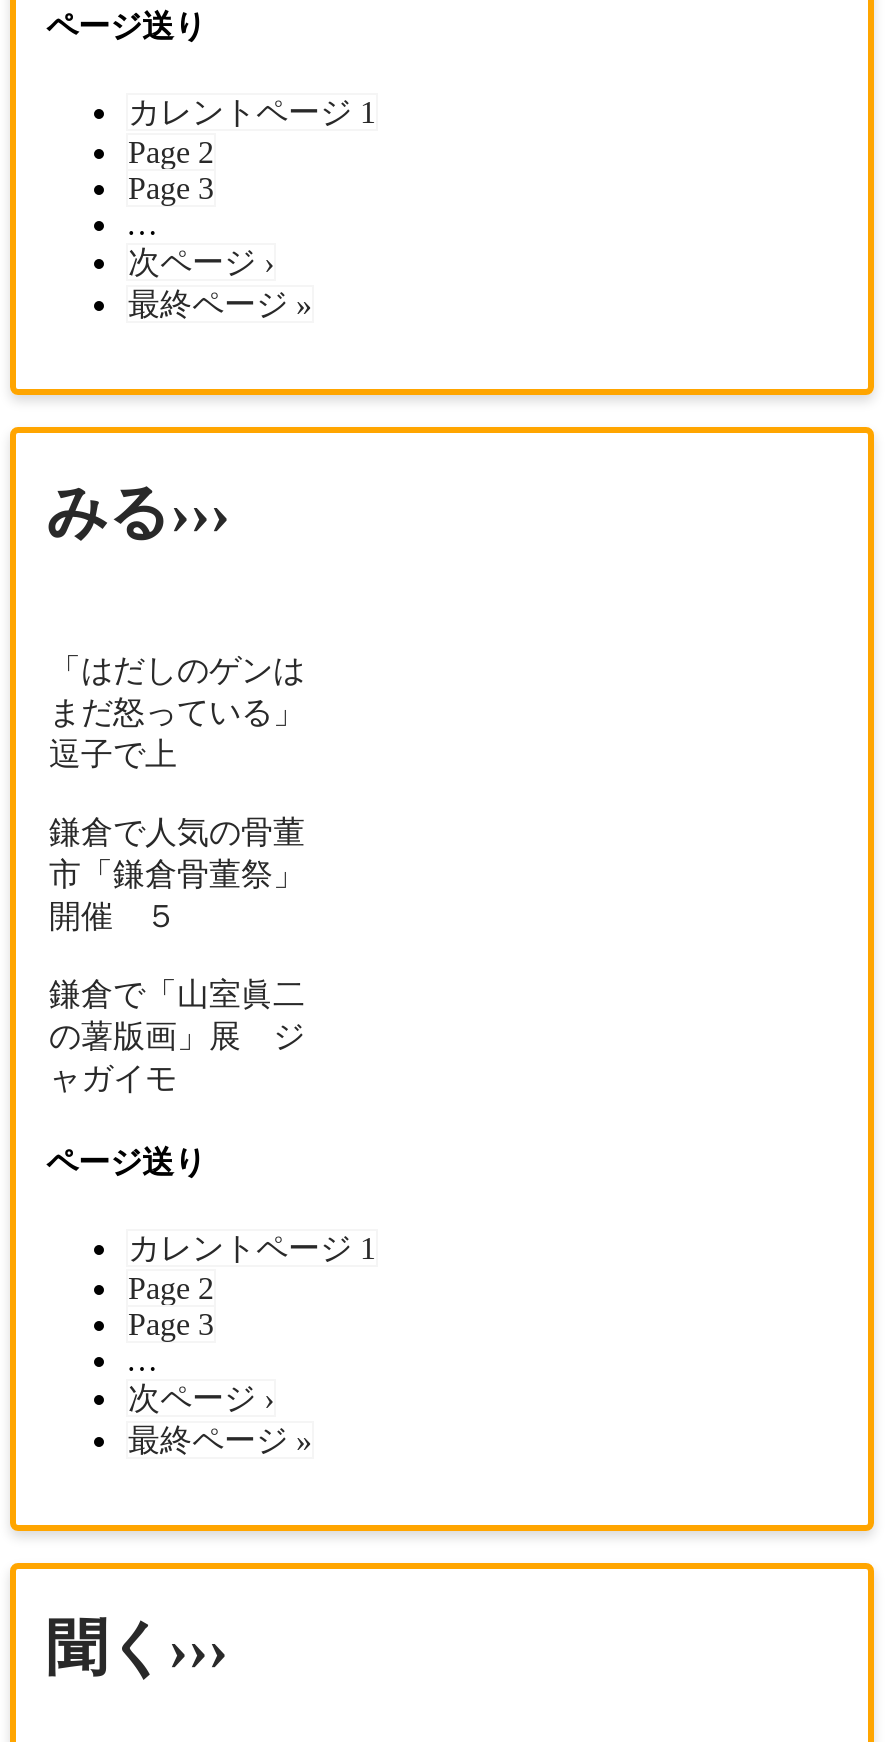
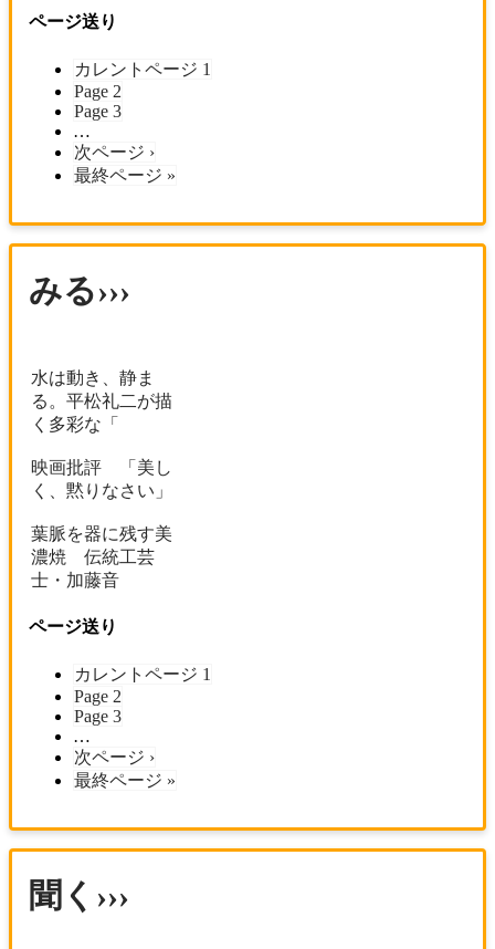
[49,653,305,771] 「はだしのゲンは | まだ怒っている」 | 逗子で上 -> [30,368,172,434] 水は動き、静ま | る。平松礼二が描 | く多彩な「
[49,815,305,933] 鎌倉で人気の骨董 | 市「鎌倉骨董祭」 | 開催 ５ -> [30,458,172,500] 映画批評 「美し | く、黙りなさい」
[49,977,305,1095] 鎌倉で「山室眞二 | の薯版画」展 ジ | ャガイモ -> [30,524,172,590] 葉脈を器に残す美 | 濃焼 伝統工芸 | 士・加藤音

